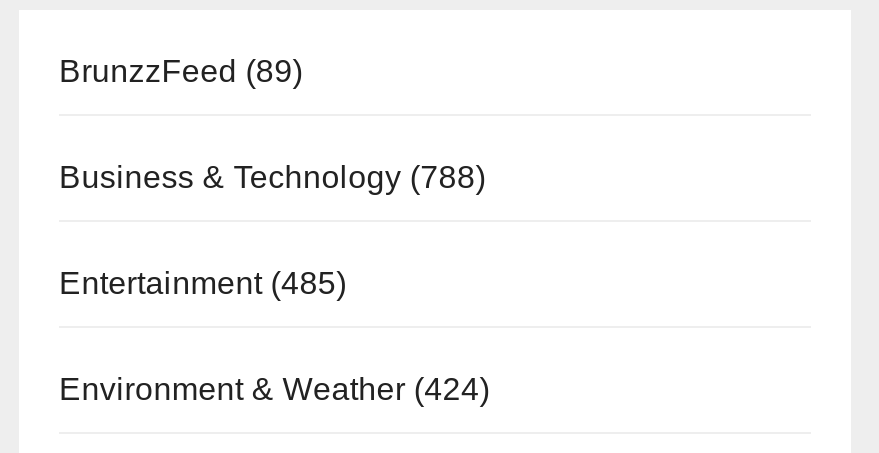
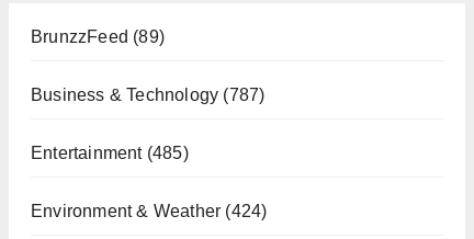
[59,159,486,193] Business & Technology (788) -> [31,85,265,104] Business & Technology (787)

